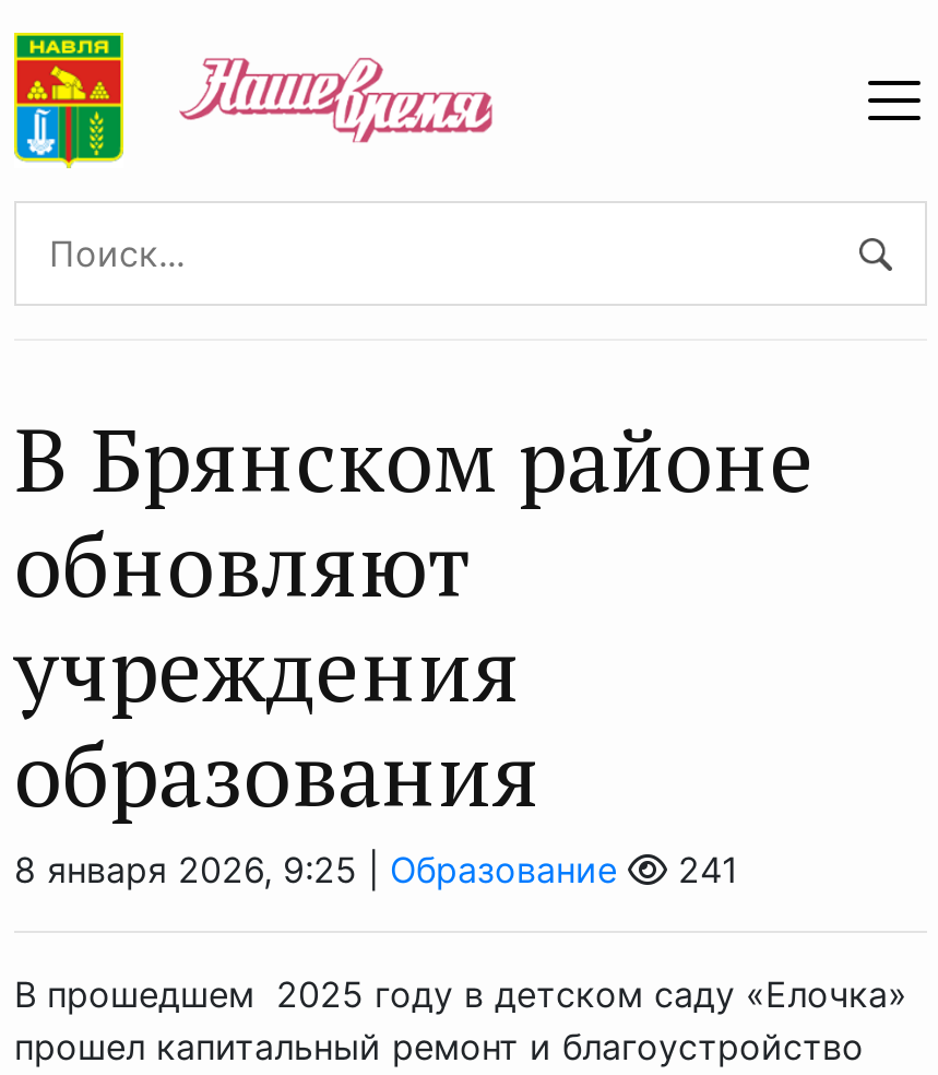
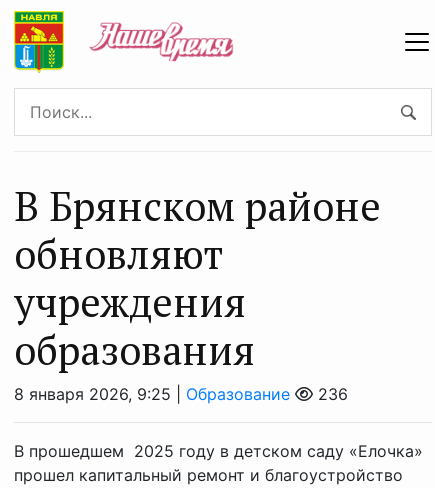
[667,848,737,891] 241 -> [313,384,348,404] 236

